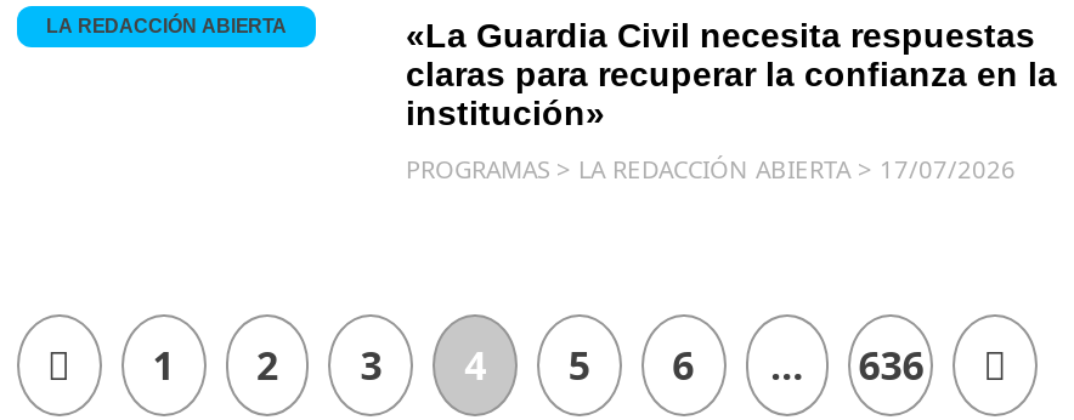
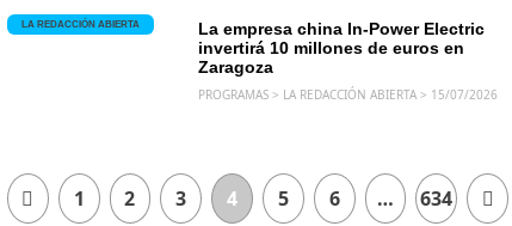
[406,17,1057,133] «La Guardia Civil necesita respuestas | claras para recuperar la confianza en la | institución» -> [198,19,485,77] La empresa china In-Power Electric | invertirá 10 millones de euros en | Zaragoza
[406,152,1016,186] PROGRAMAS > LA REDACCIÓN ABIERTA > 17/07/2026 -> [198,86,498,103] PROGRAMAS > LA REDACCIÓN ABIERTA > 15/07/2026
[858,338,924,391] 636 -> [420,185,453,212] 634

